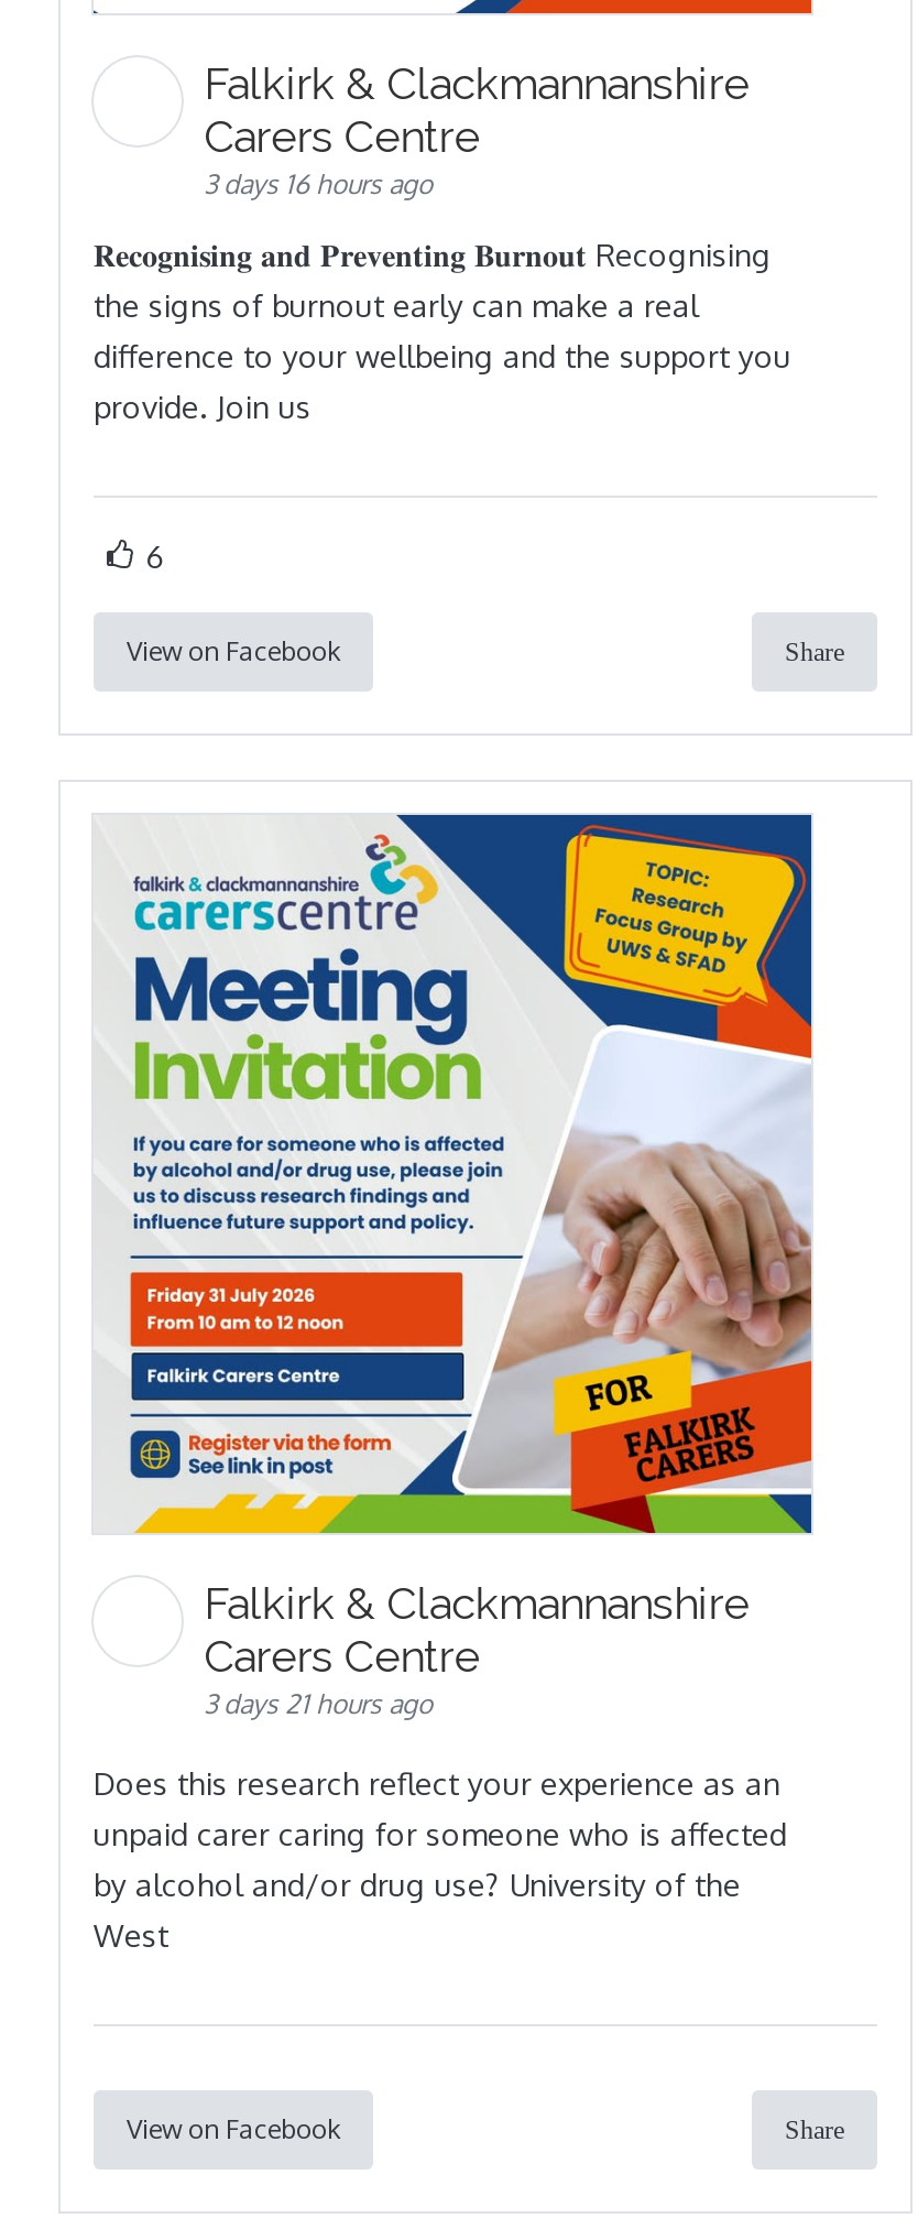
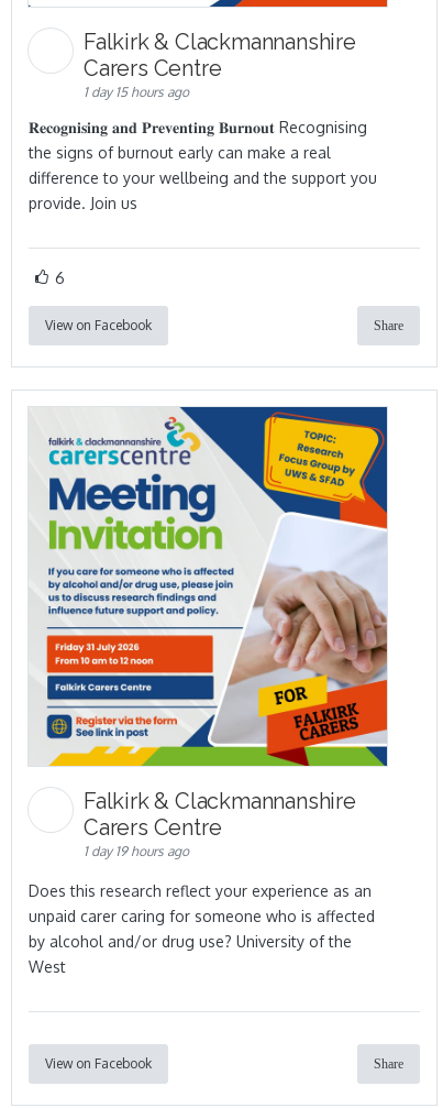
[204,168,433,201] 3 days 16 hours ago -> [84,84,189,100] 1 day 15 hours ago
[204,1688,433,1721] 3 days 21 hours ago -> [84,843,189,860] 1 day 19 hours ago

